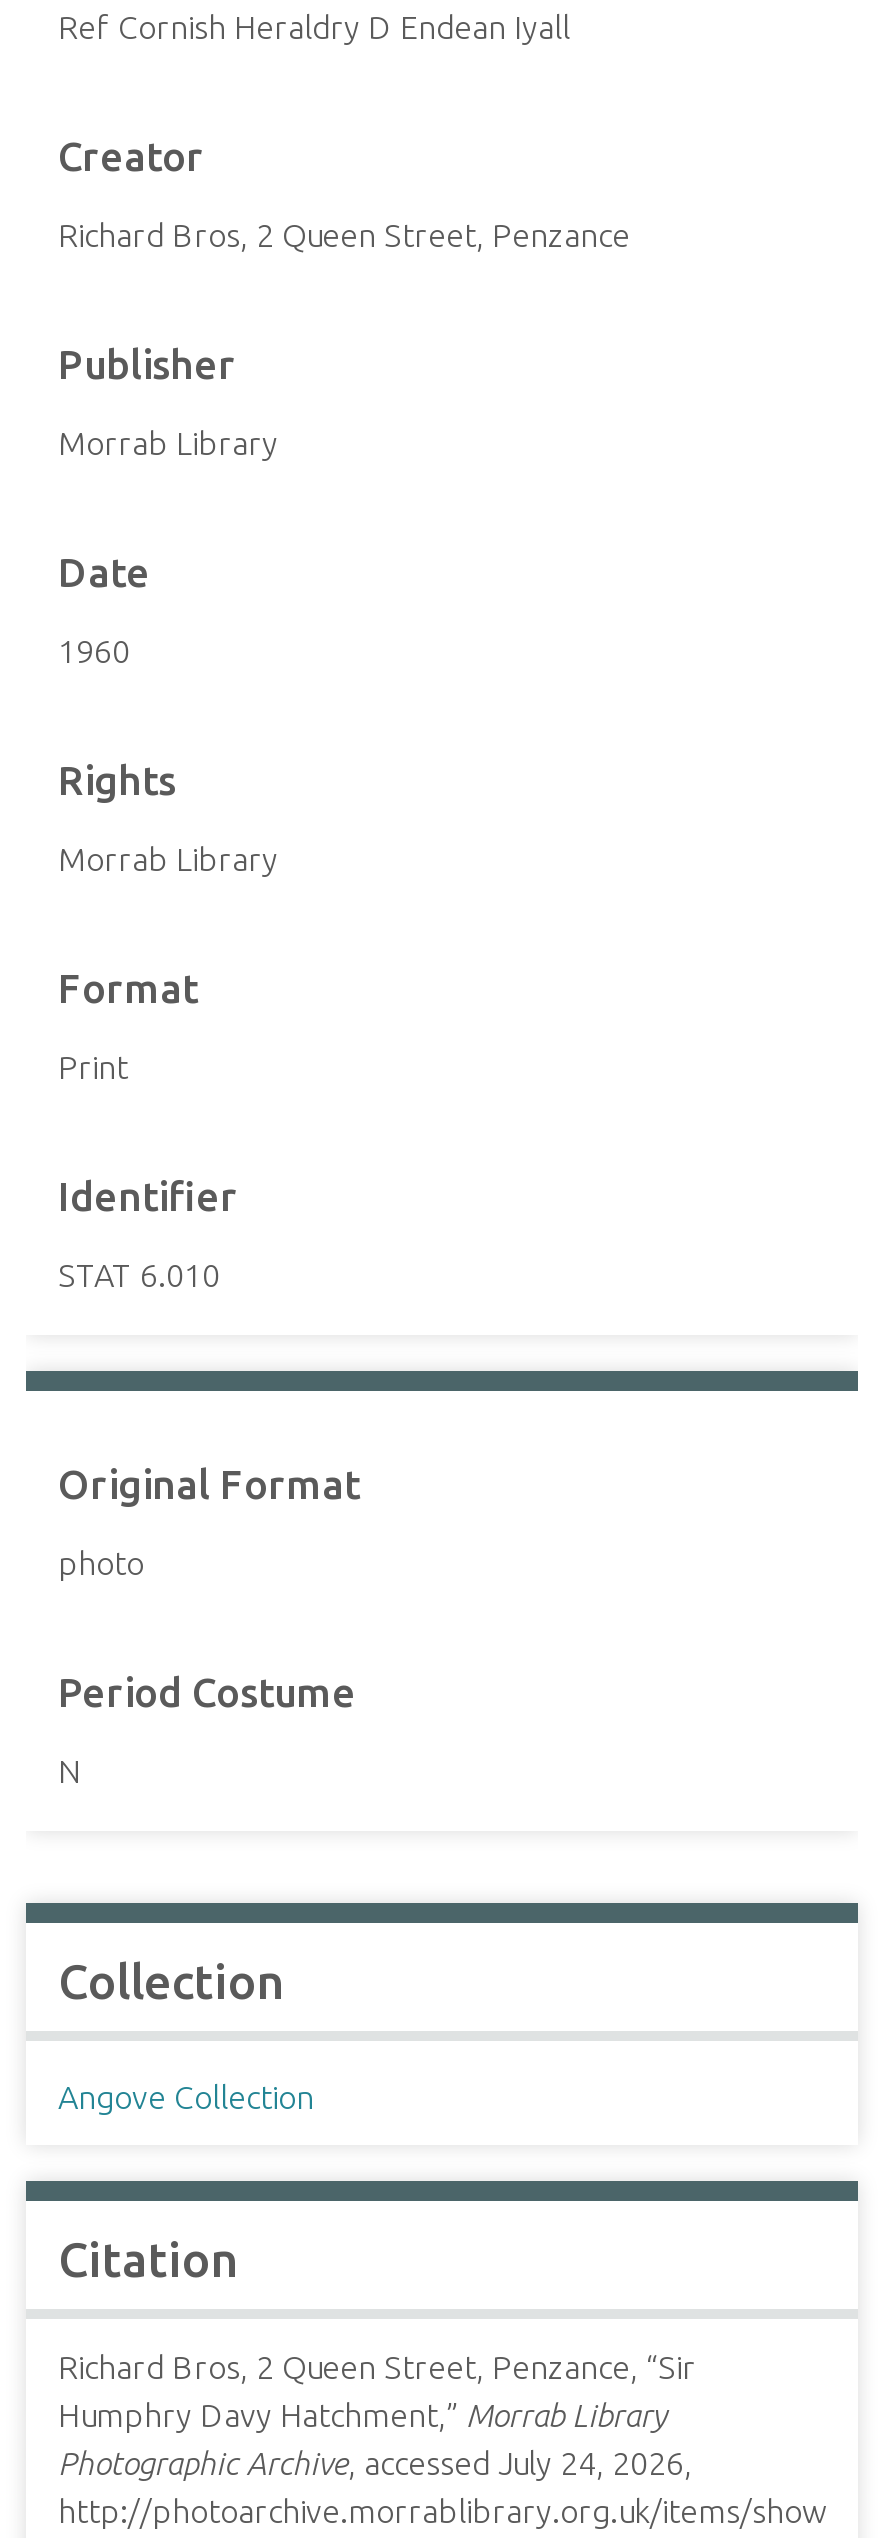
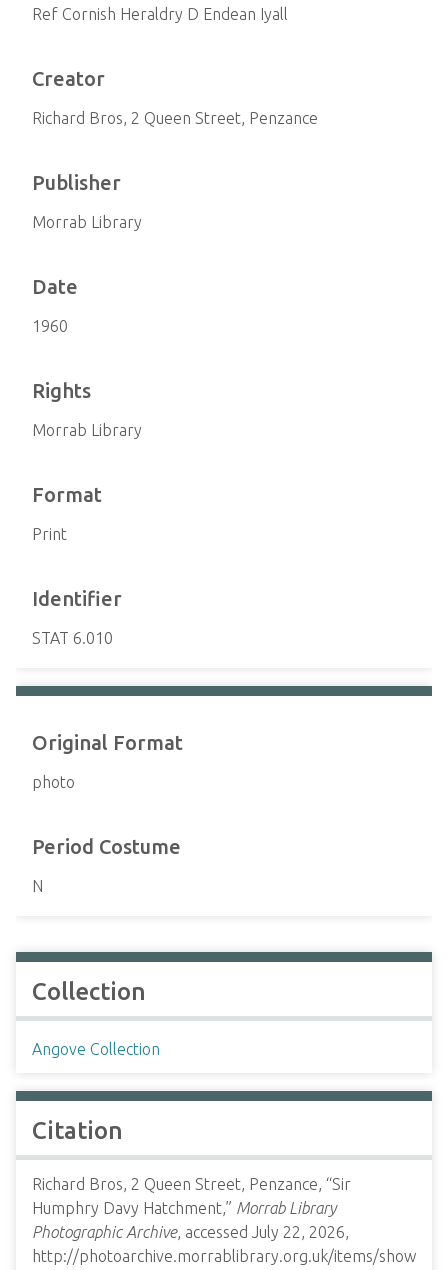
[58,2445,692,2481] Photographic Archive, accessed July 24, 2026, -> [32,1223,349,1241] Photographic Archive, accessed July 22, 2026,

